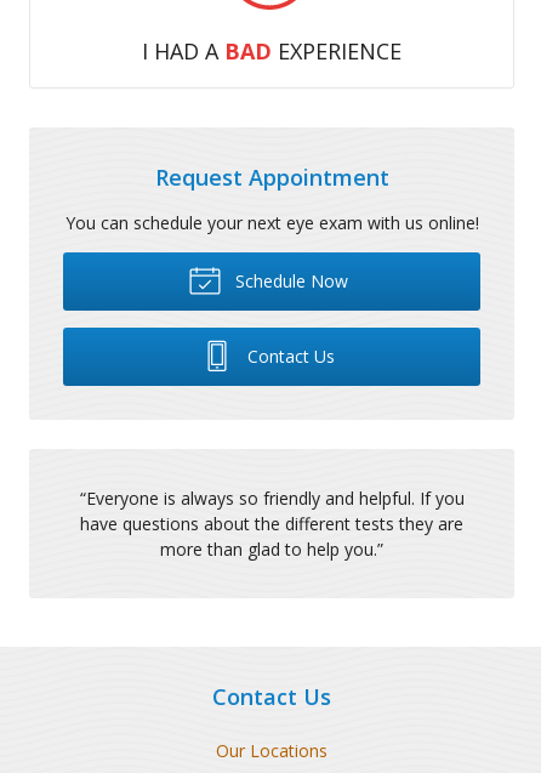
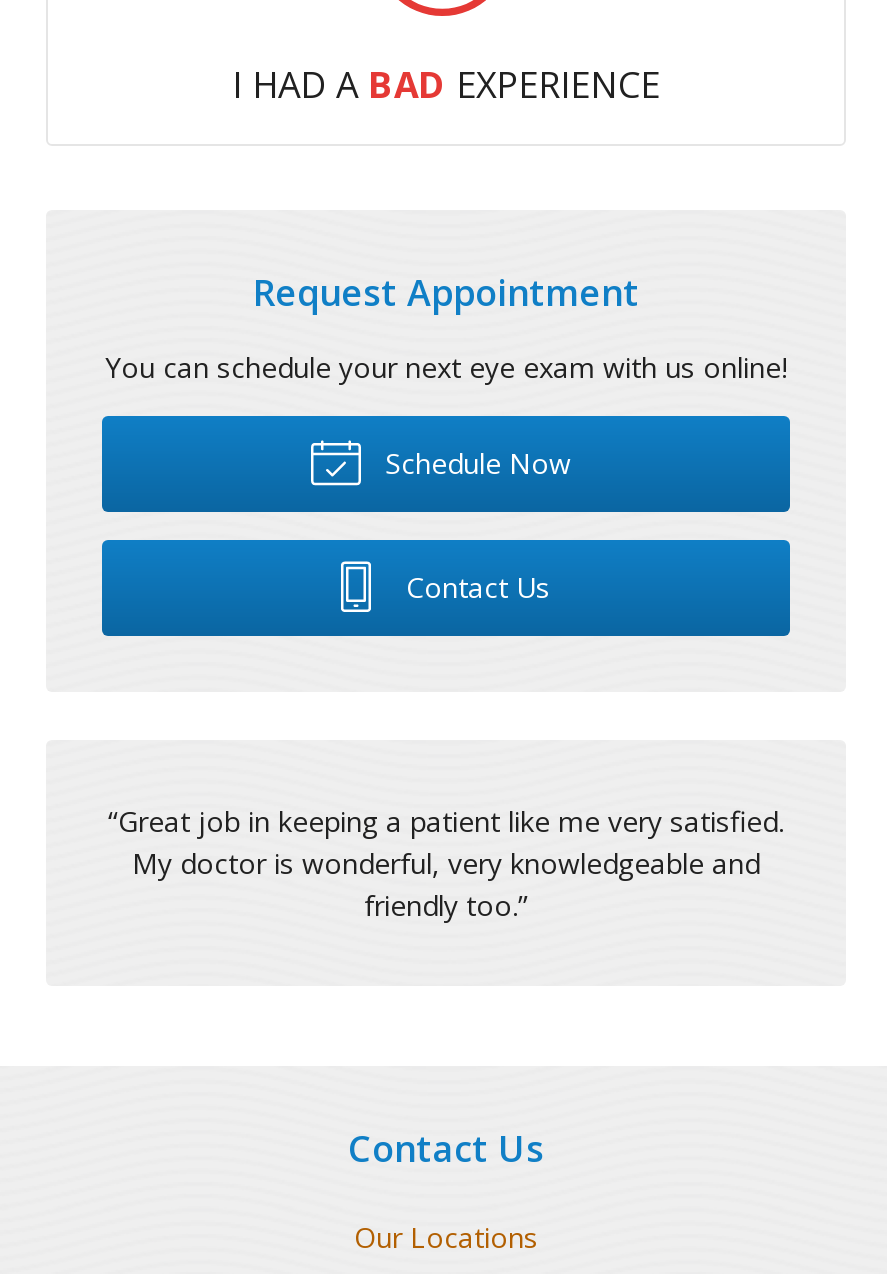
[79,487,464,561] “Everyone is always so friendly and helpful. If you | have questions about the different tests they are | more than glad to help you.” -> [108,802,784,924] “Great job in keeping a patient like me very satisfied. | My doctor is wonderful, very knowledgeable and | friendly too.”

